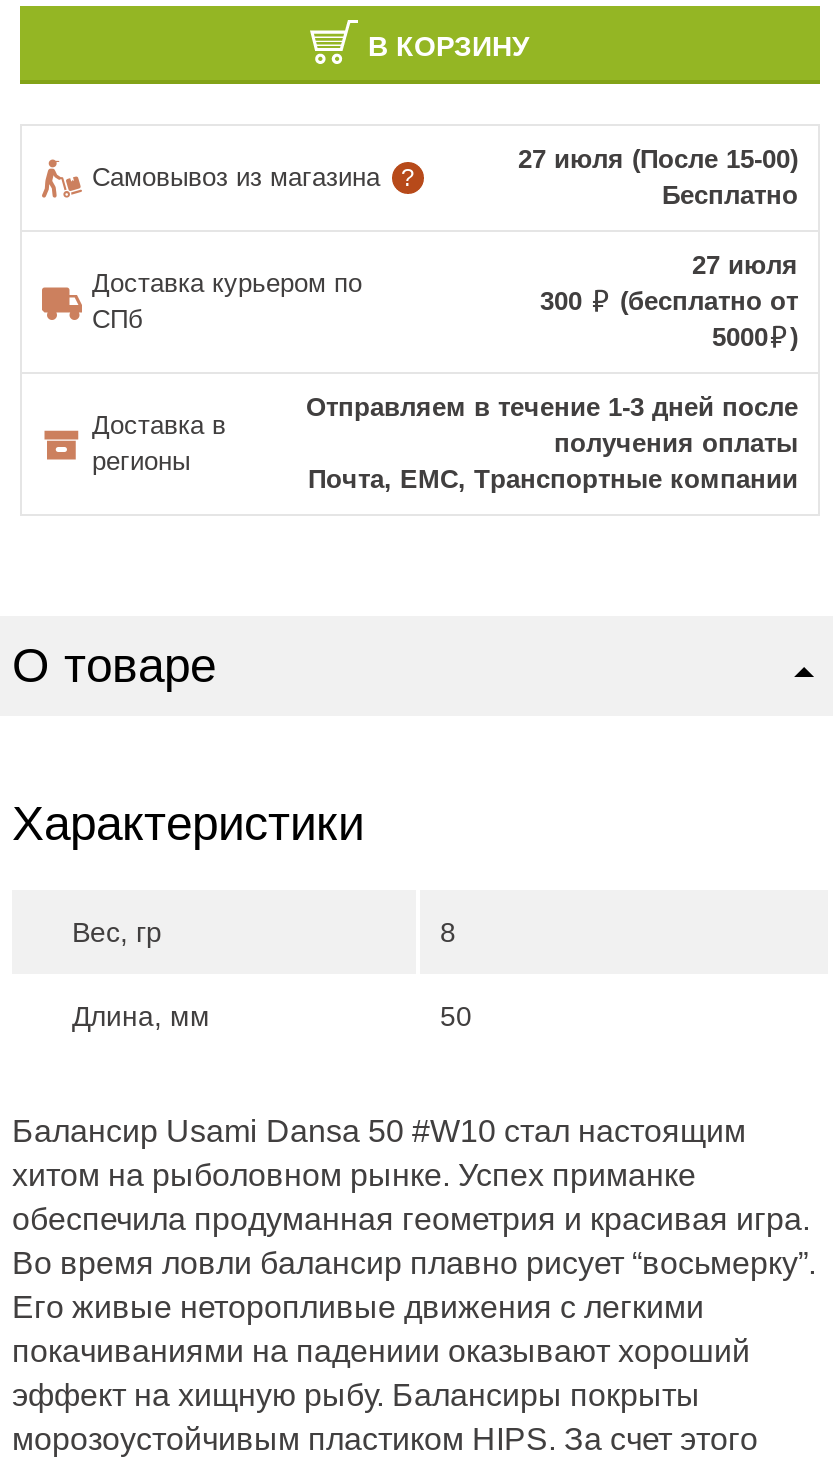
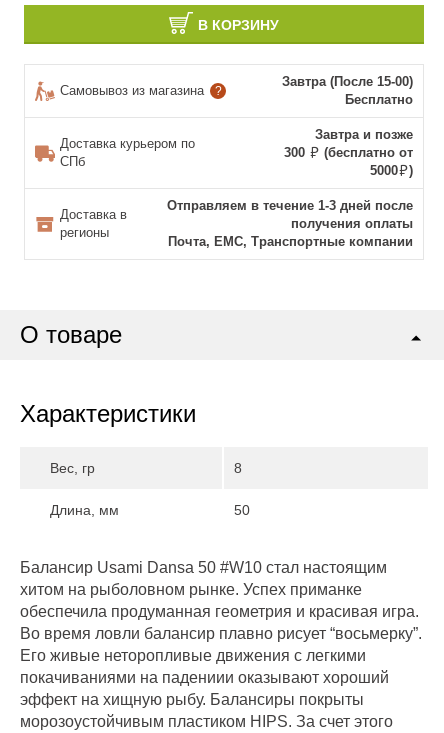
[518,144,798,174] 27 июля (После 15-00) -> [282,74,413,89] Завтра (После 15-00)
[692,250,798,280] 27 июля -> [315,127,413,142] Завтра и позже

